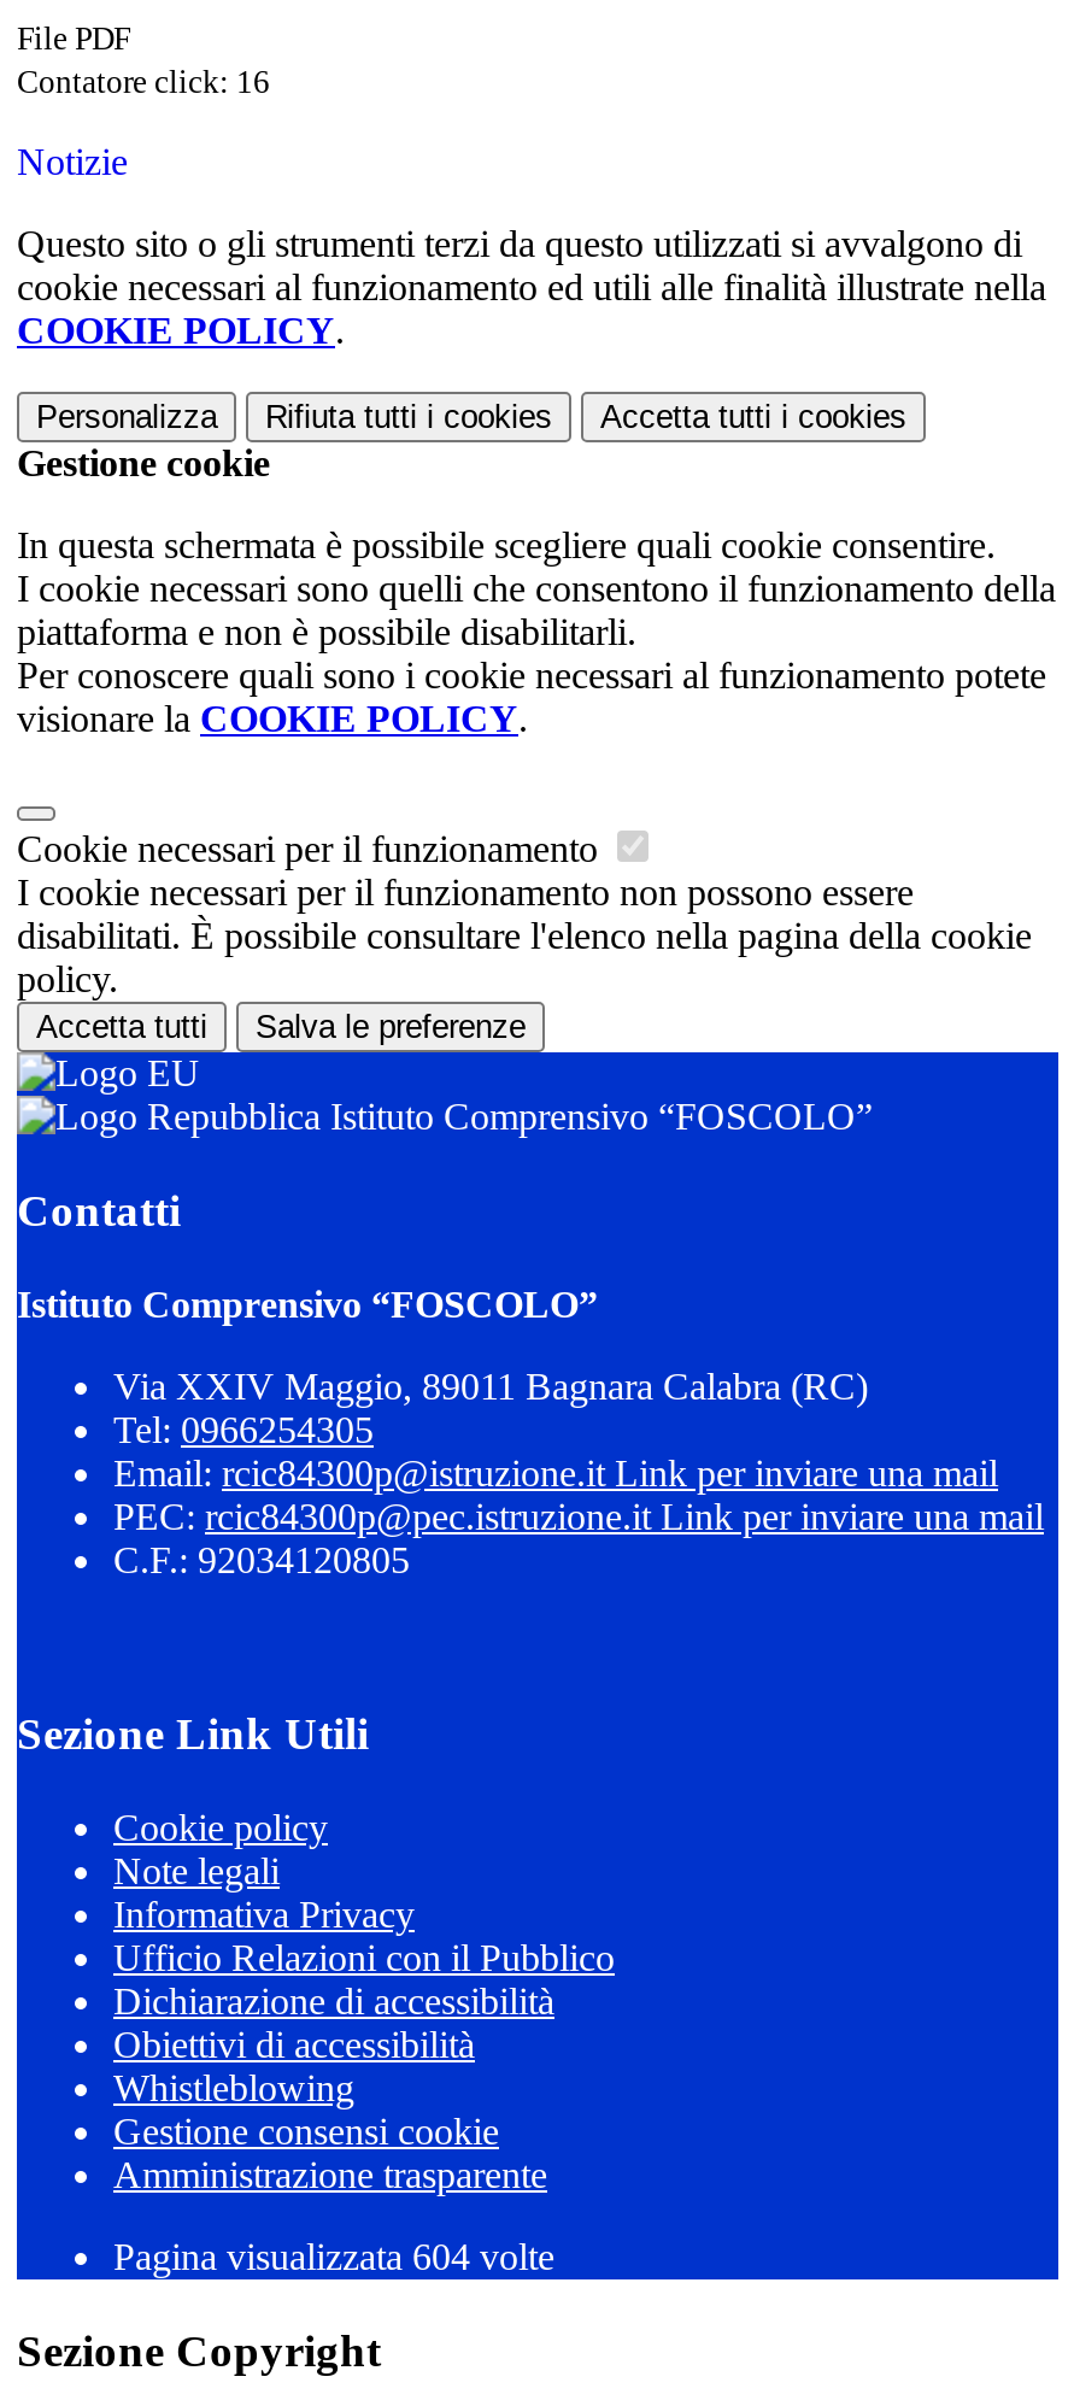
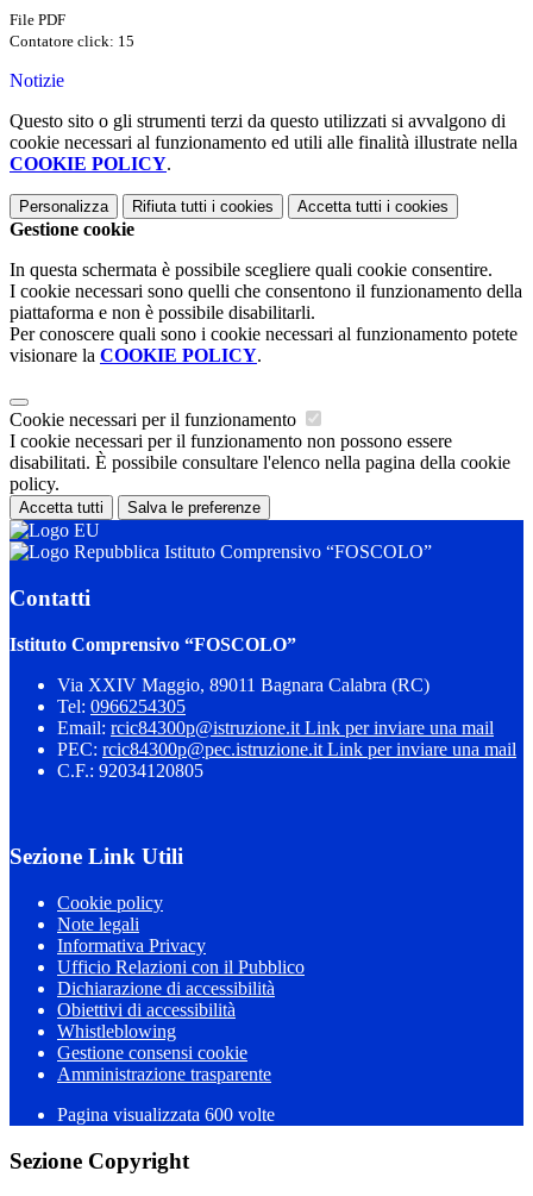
[17,64,270,100] Contatore click: 16 -> [10,32,134,50] Contatore click: 15
[113,2236,554,2277] Pagina visualizzata 604 volte -> [57,1104,275,1124] Pagina visualizzata 600 volte

